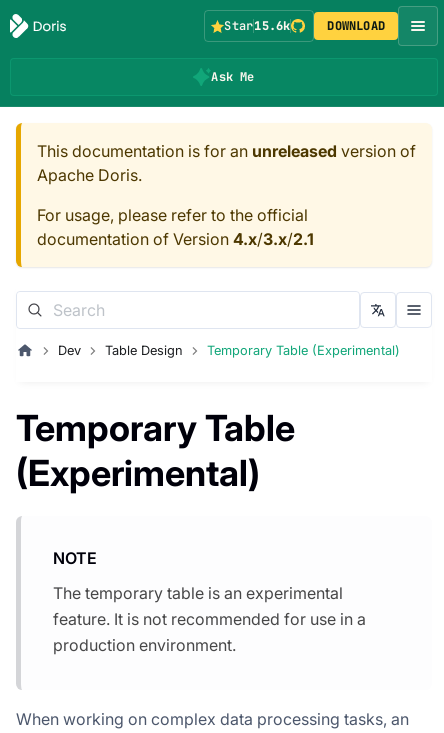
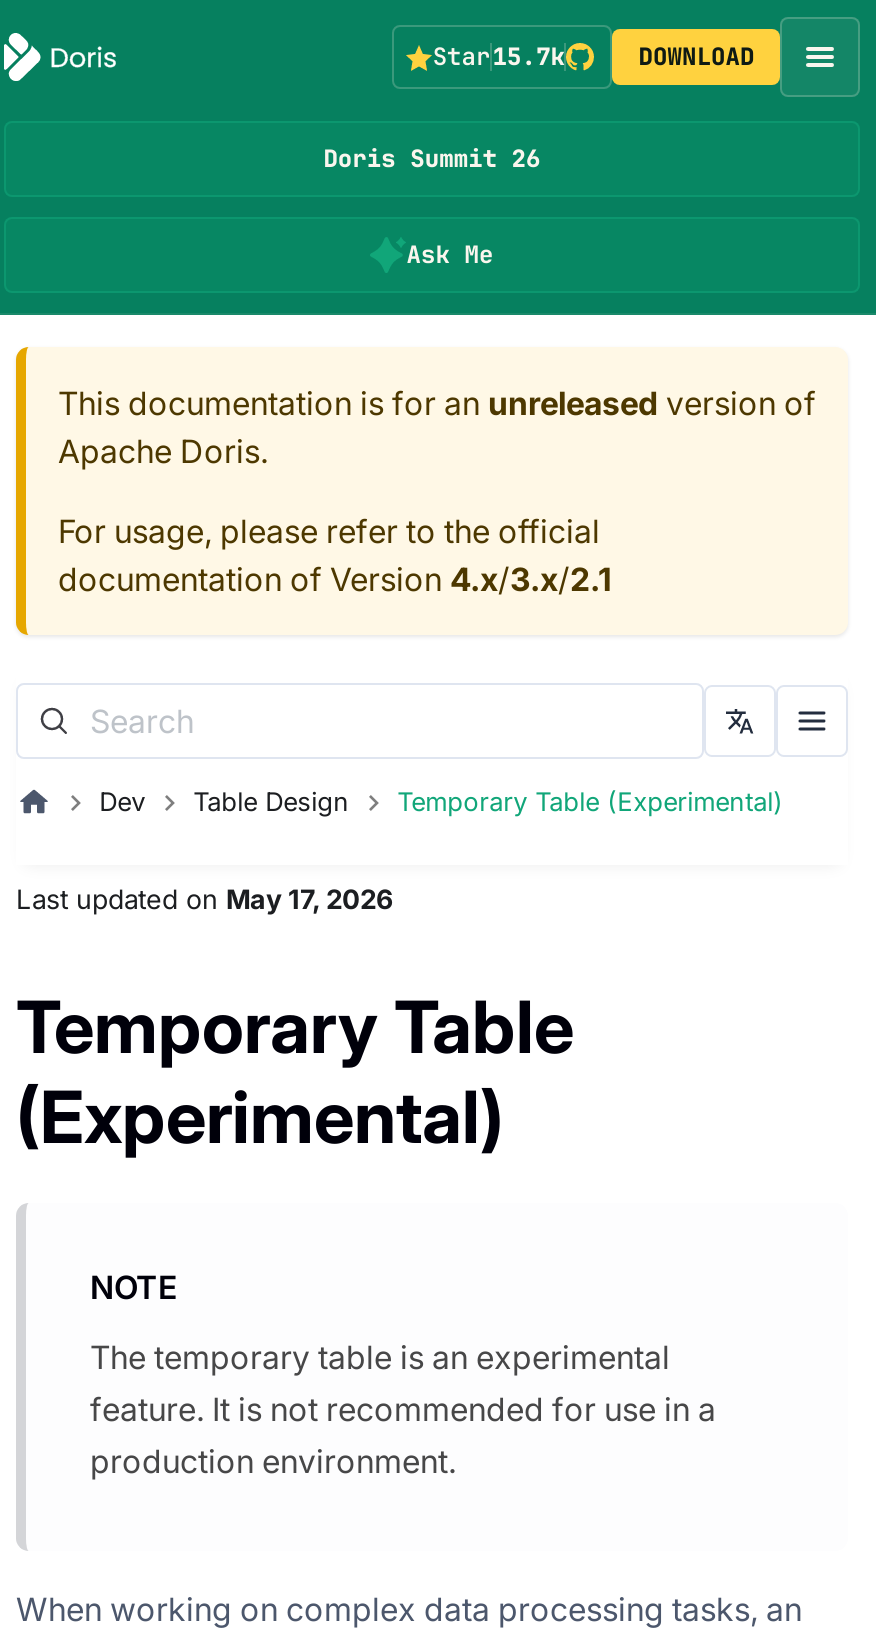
[224,18,290,34] Star15.6k -> [433,41,565,73] Star15.7k
none -> [323,143,541,175] Doris Summit 26
none -> [16,882,394,914] Last updated on May 17, 2026

